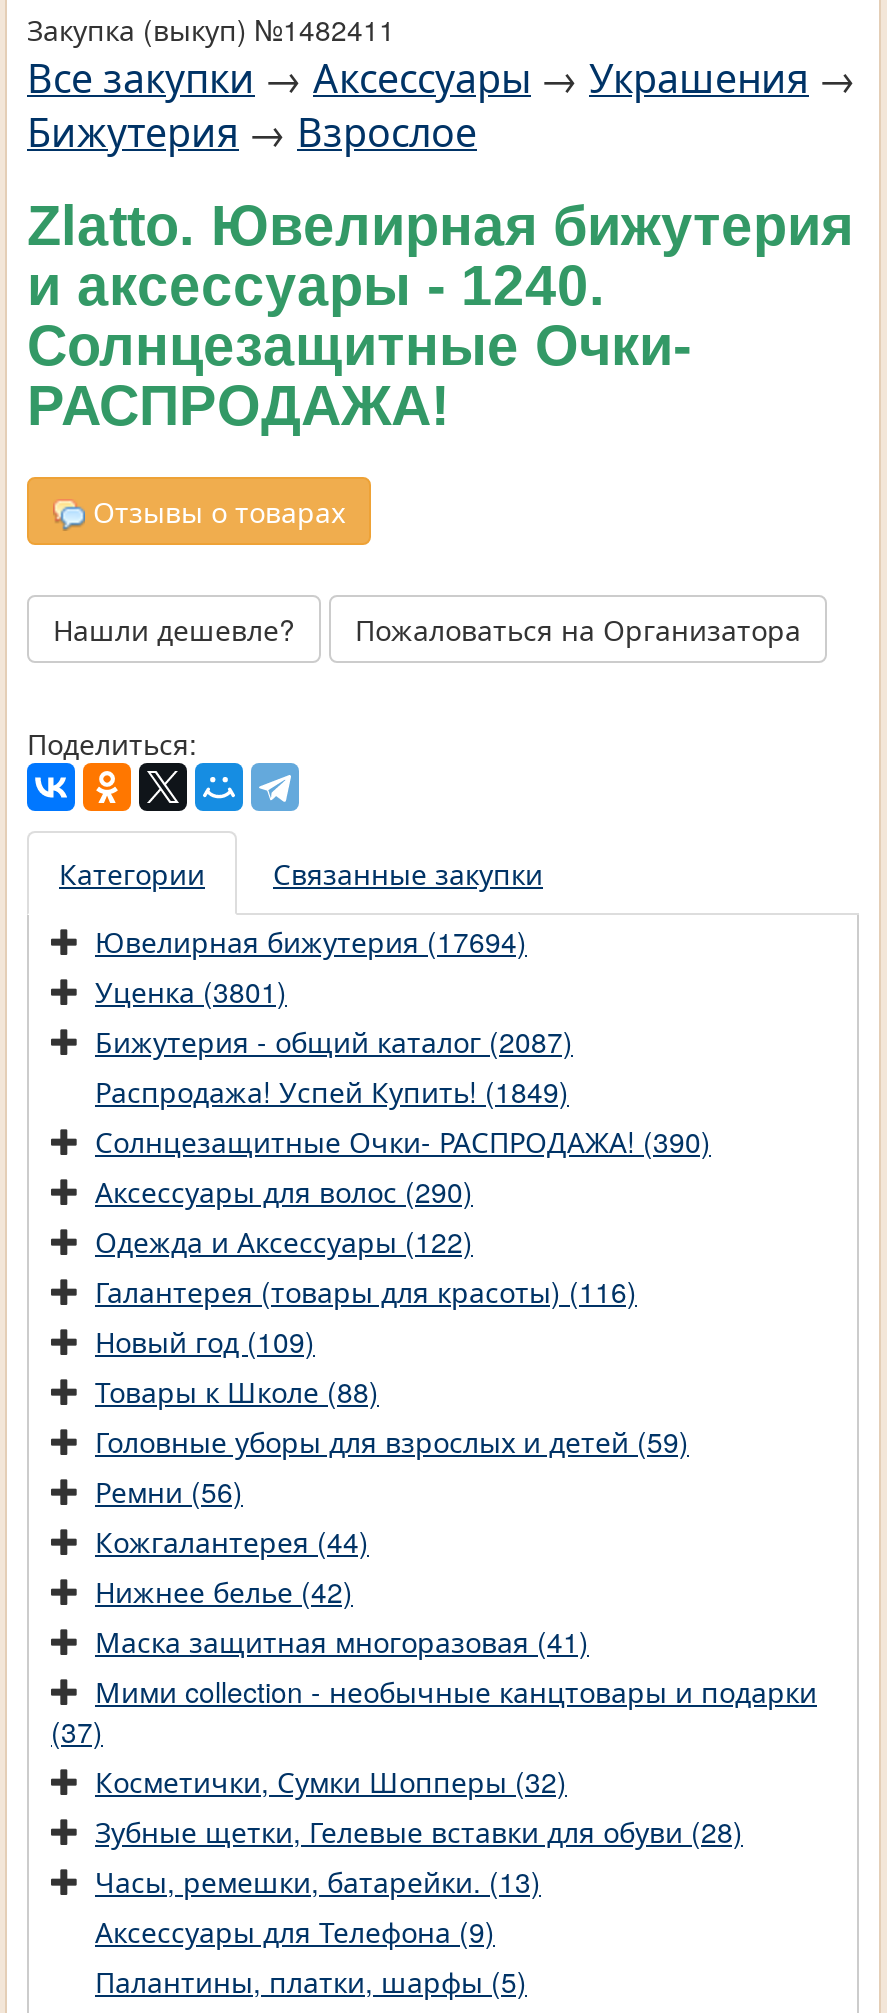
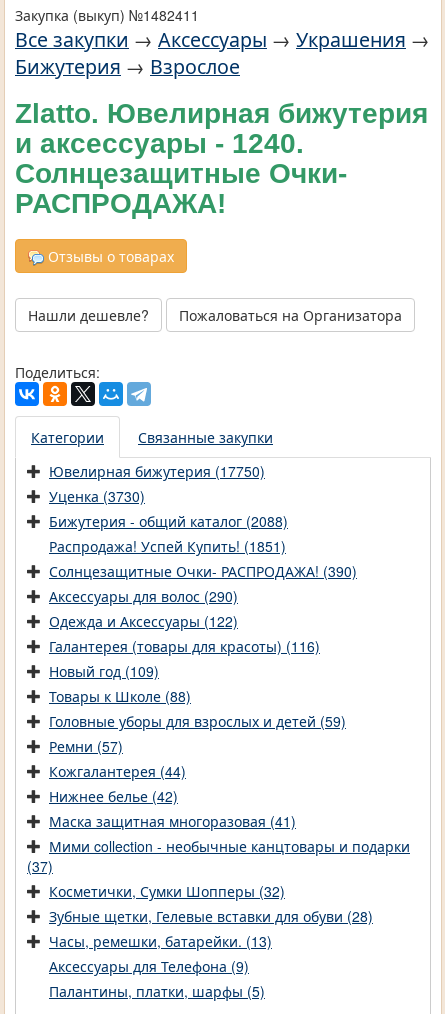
[95,922,527,962] Ювелирная бижутерия (17694) -> [49,461,265,481] Ювелирная бижутерия (17750)
[95,972,287,1012] Уценка (3801) -> [49,486,145,506] Уценка (3730)
[95,1022,573,1062] Бижутерия - общий каталог (2087) -> [49,511,288,531] Бижутерия - общий каталог (2088)
[95,1072,569,1112] Распродажа! Успей Купить! (1849) -> [49,536,286,556] Распродажа! Успей Купить! (1851)
[95,1472,243,1512] Ремни (56) -> [49,736,123,756] Ремни (57)

